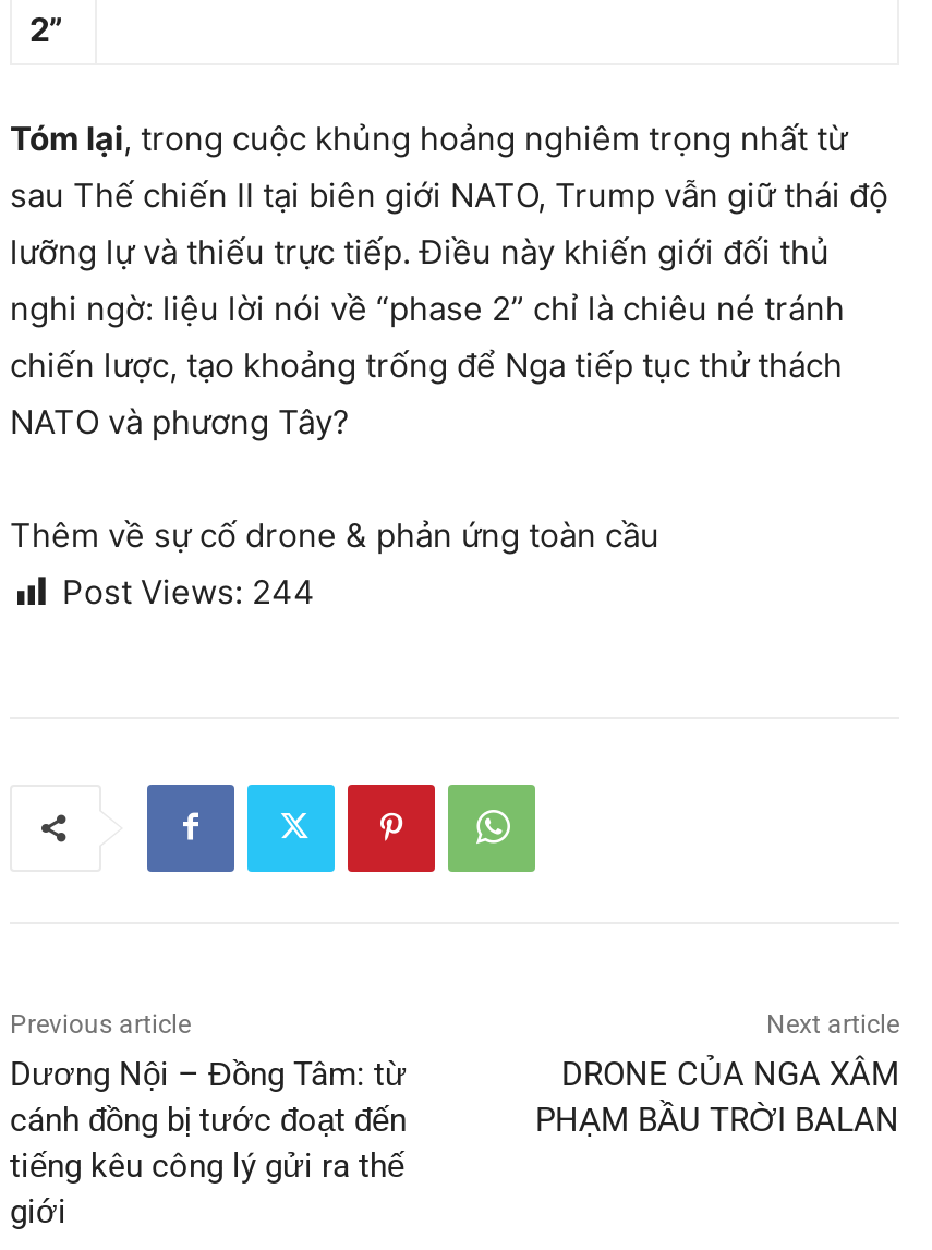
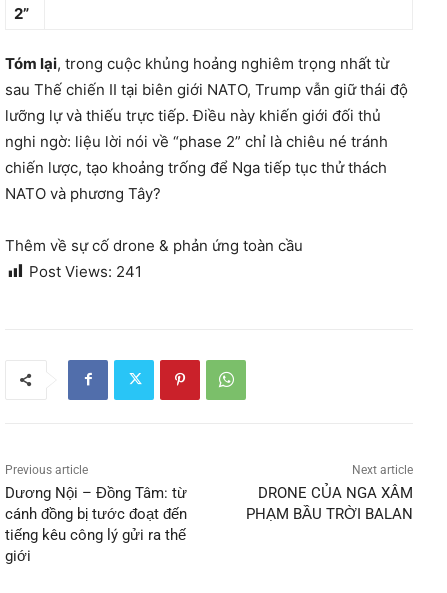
[62,570,315,612] Post Views: 244 -> [29,262,142,281] Post Views: 241

